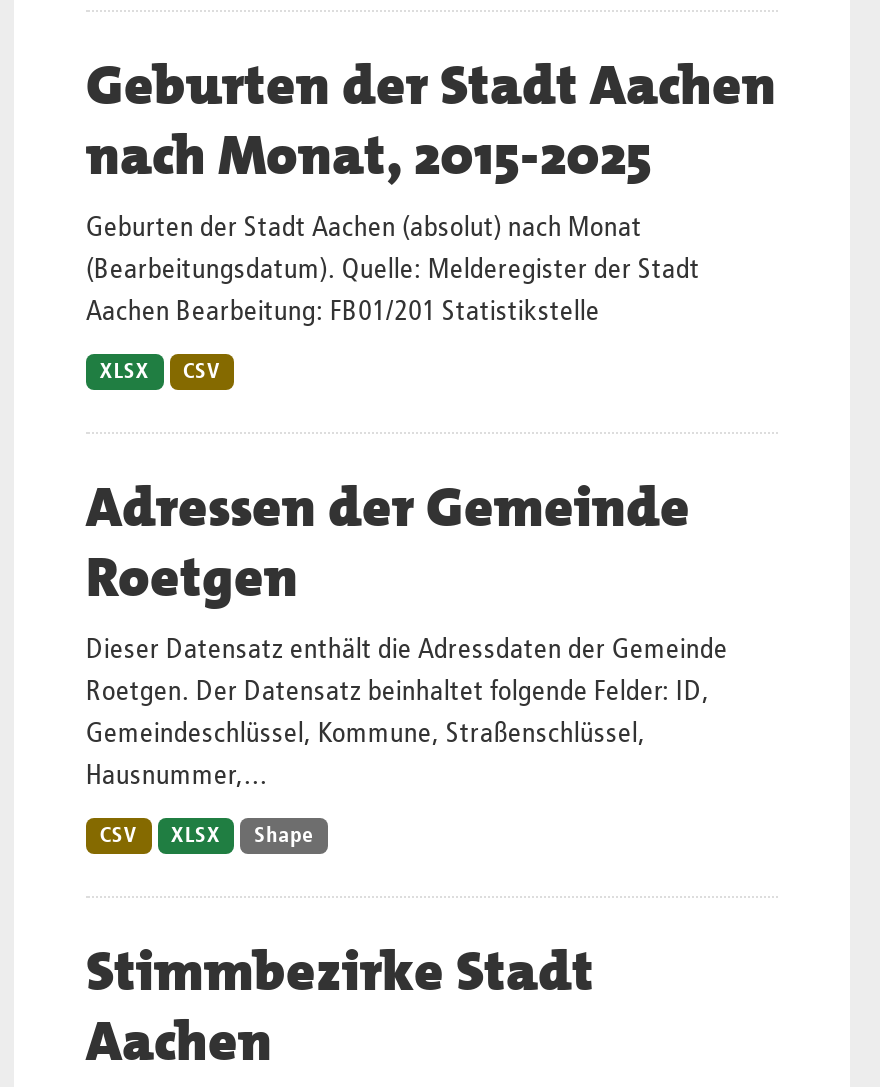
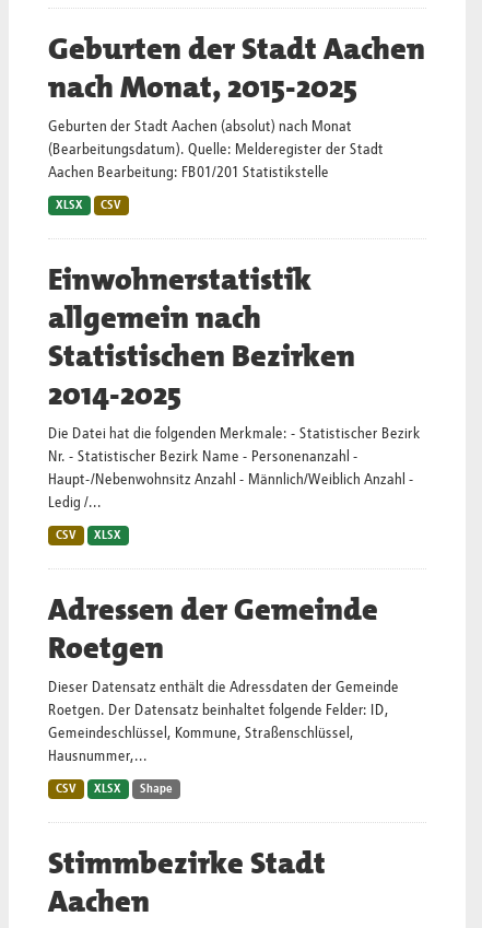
none -> [48,260,421,541] Einwohnerstatistik | allgemein nach | Statistischen Bezirken | 2014-2025 | Die Datei hat die folgenden Merkmale: - Statistischer Bezirk | Nr. - Statistischer Bezirk Name - Personenanzahl - | Haupt-/Nebenwohnsitz Anzahl - Männlich/Weiblich Anzahl - | Ledig /... | CSV | XLSX

